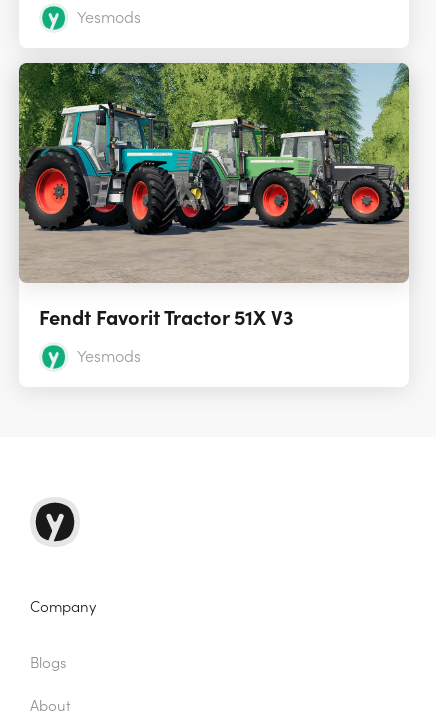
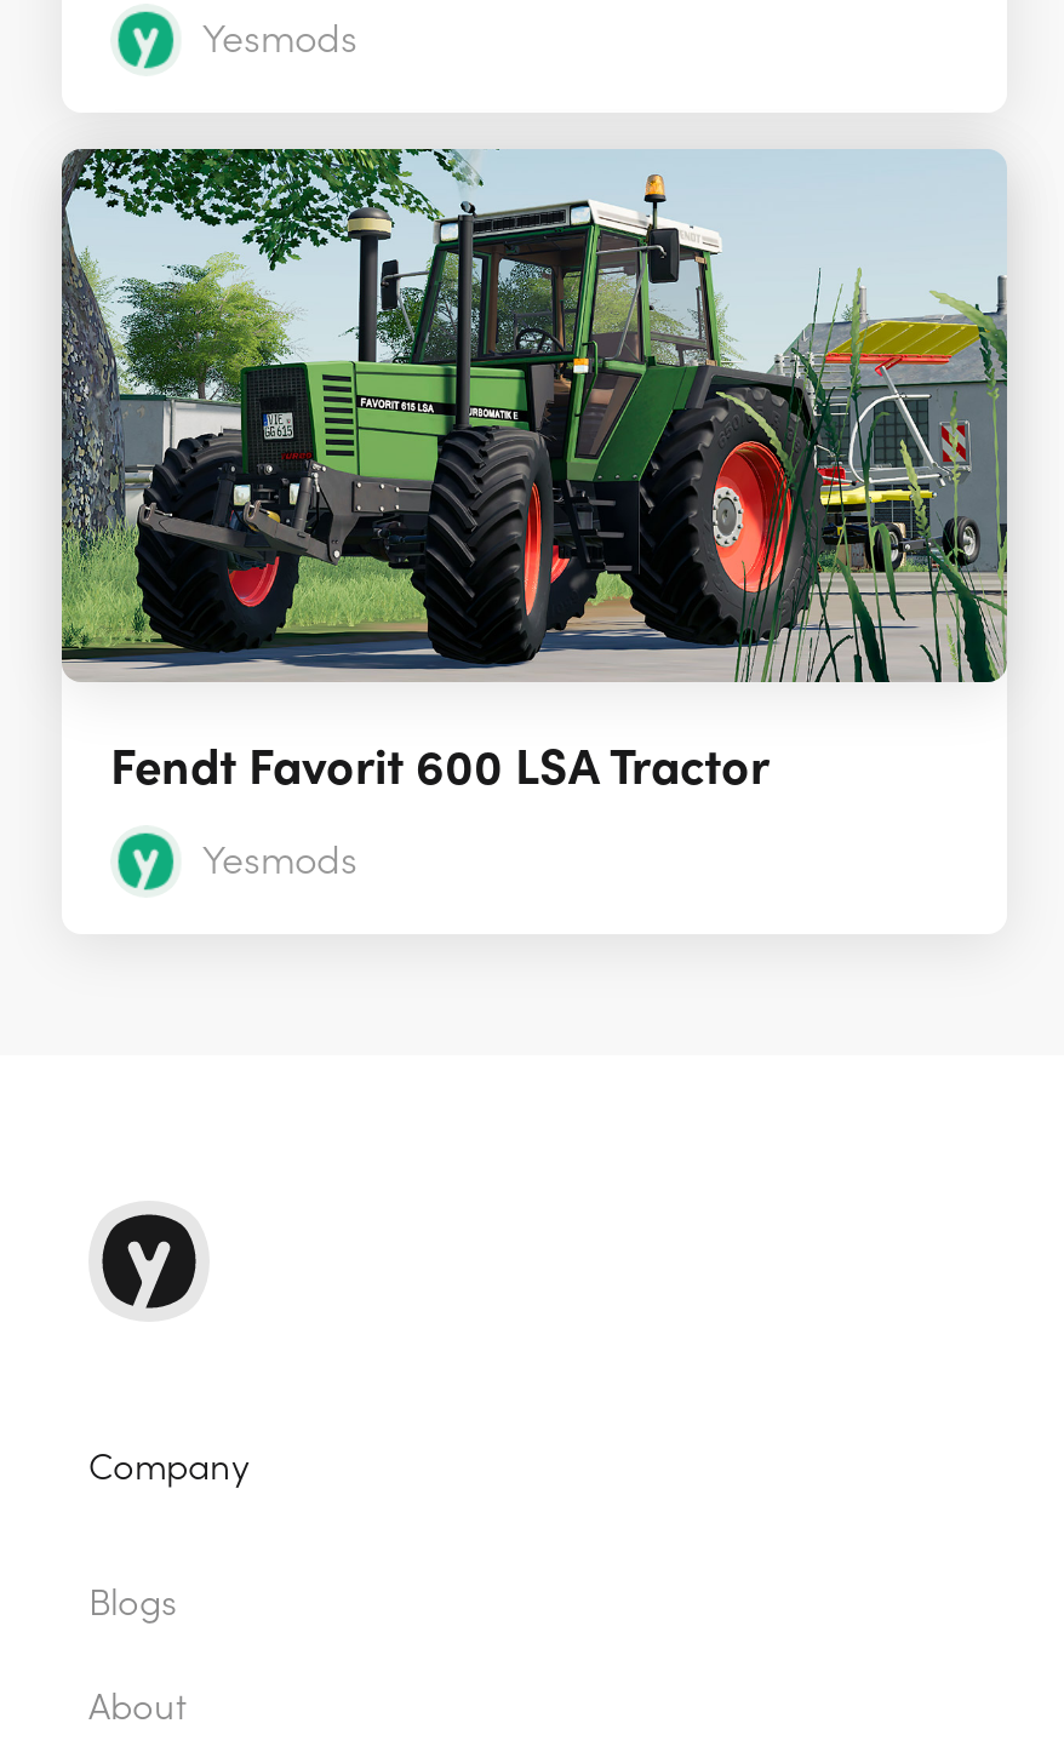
[19,62,410,330] [image] | Fendt Favorit Tractor 51X V3 -> [62,147,1007,796] [image] | Fendt Favorit 600 LSA Tractor

